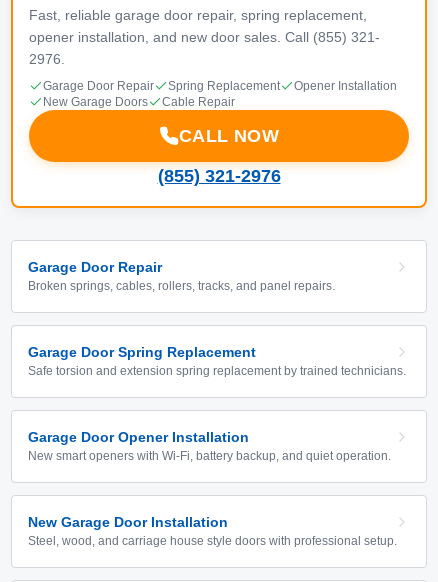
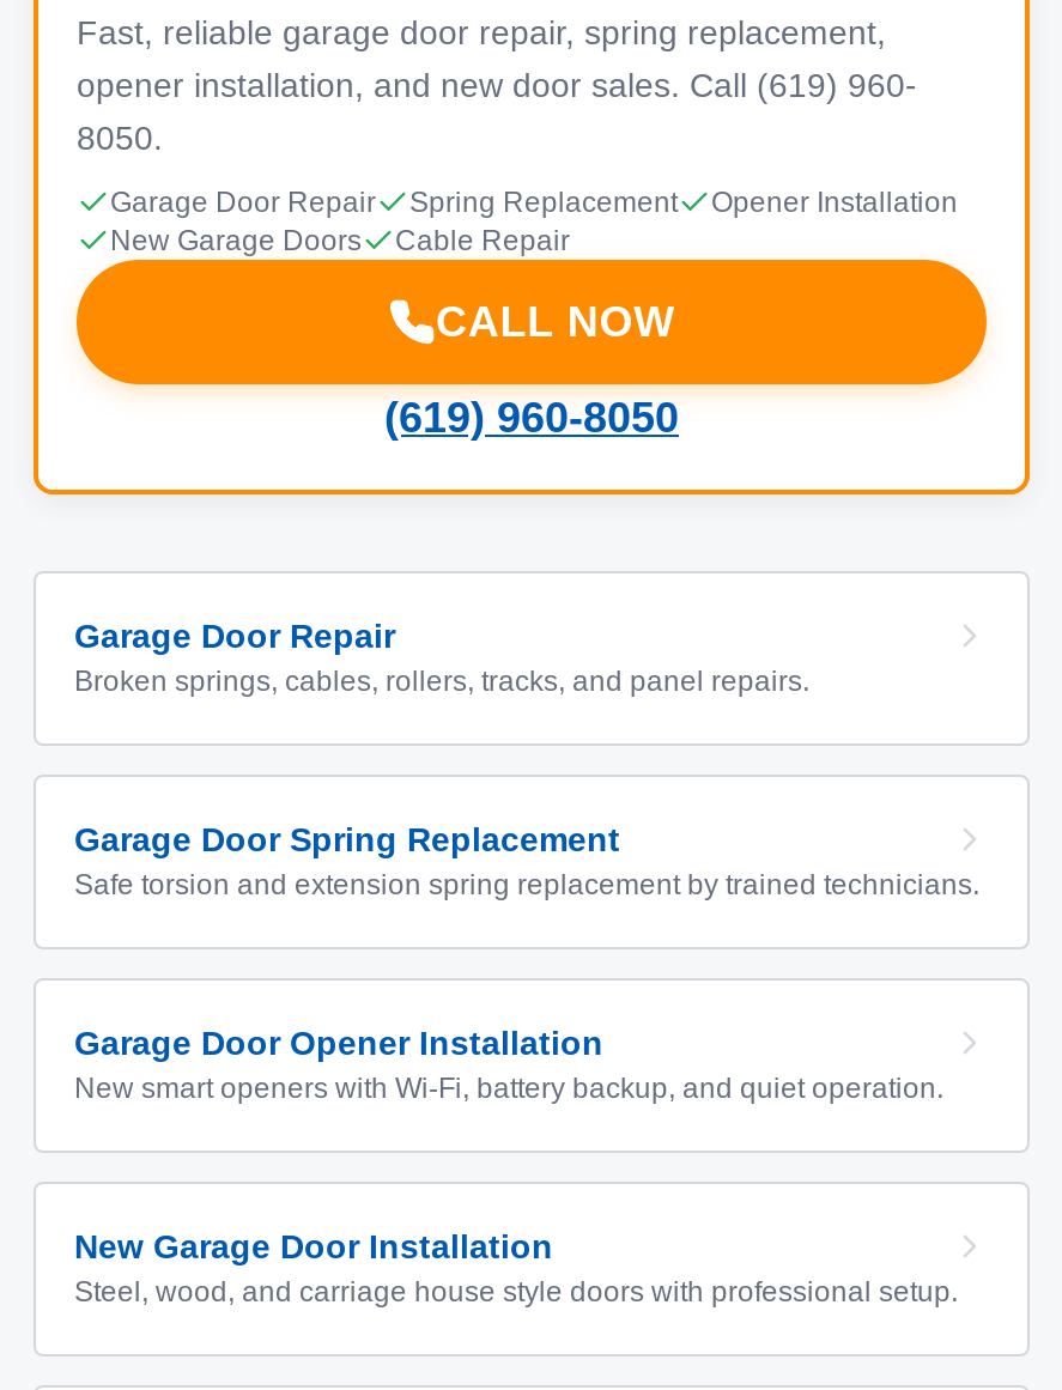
[29,29,380,45] opener installation, and new door sales. Call (855) 321- -> [77,66,917,104] opener installation, and new door sales. Call (619) 960-
[29,51,65,67] 2976. -> [77,119,163,157] 8050.
[157,166,280,186] (855) 321-2976 -> [384,394,679,442] (619) 960-8050

